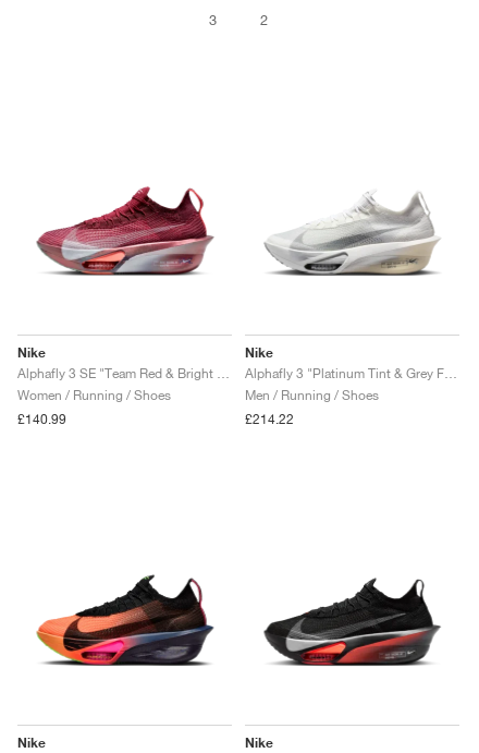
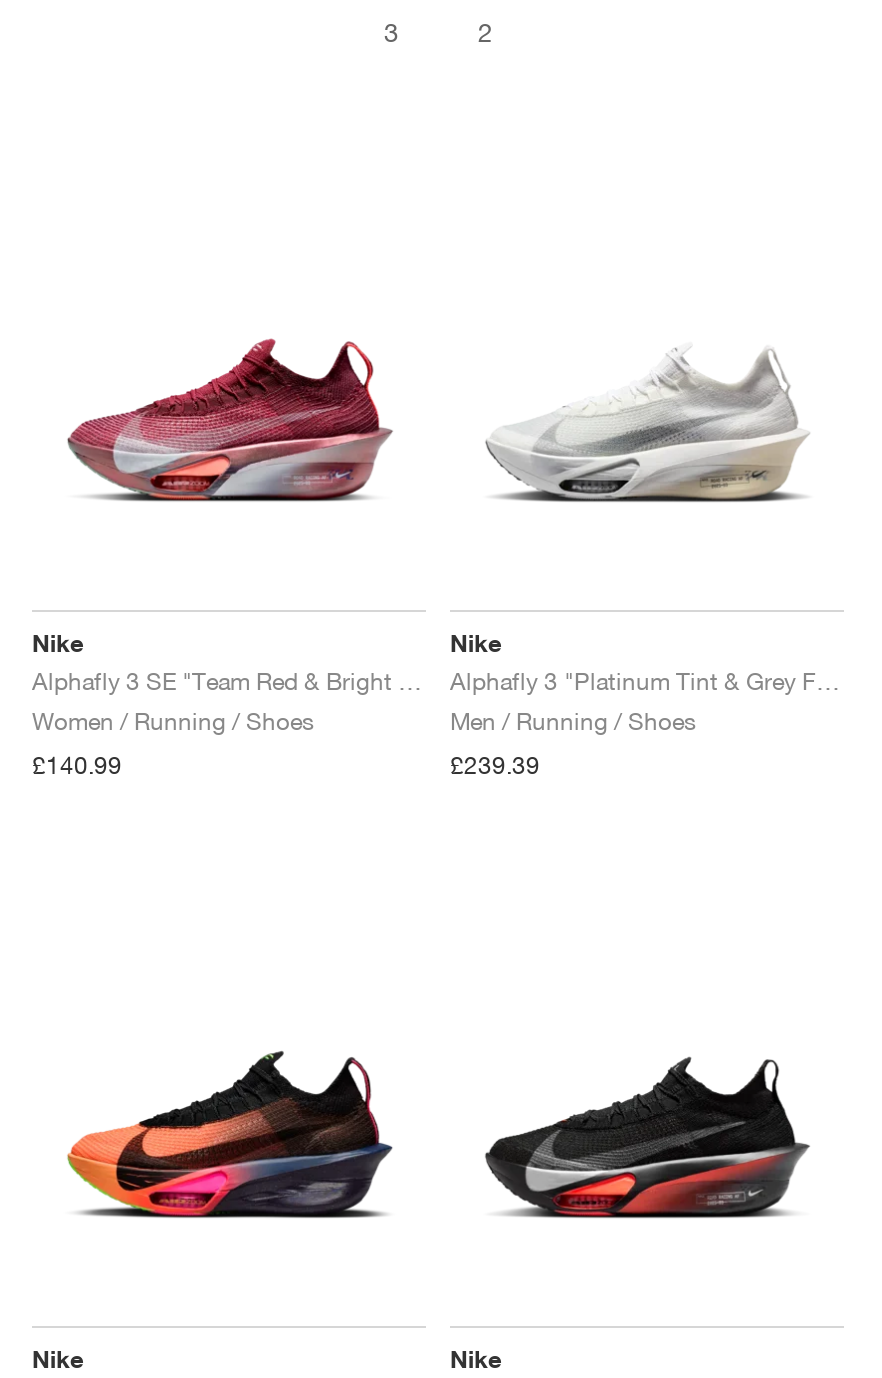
[245,410,294,427] £214.22 -> [450,749,540,779] £239.39

